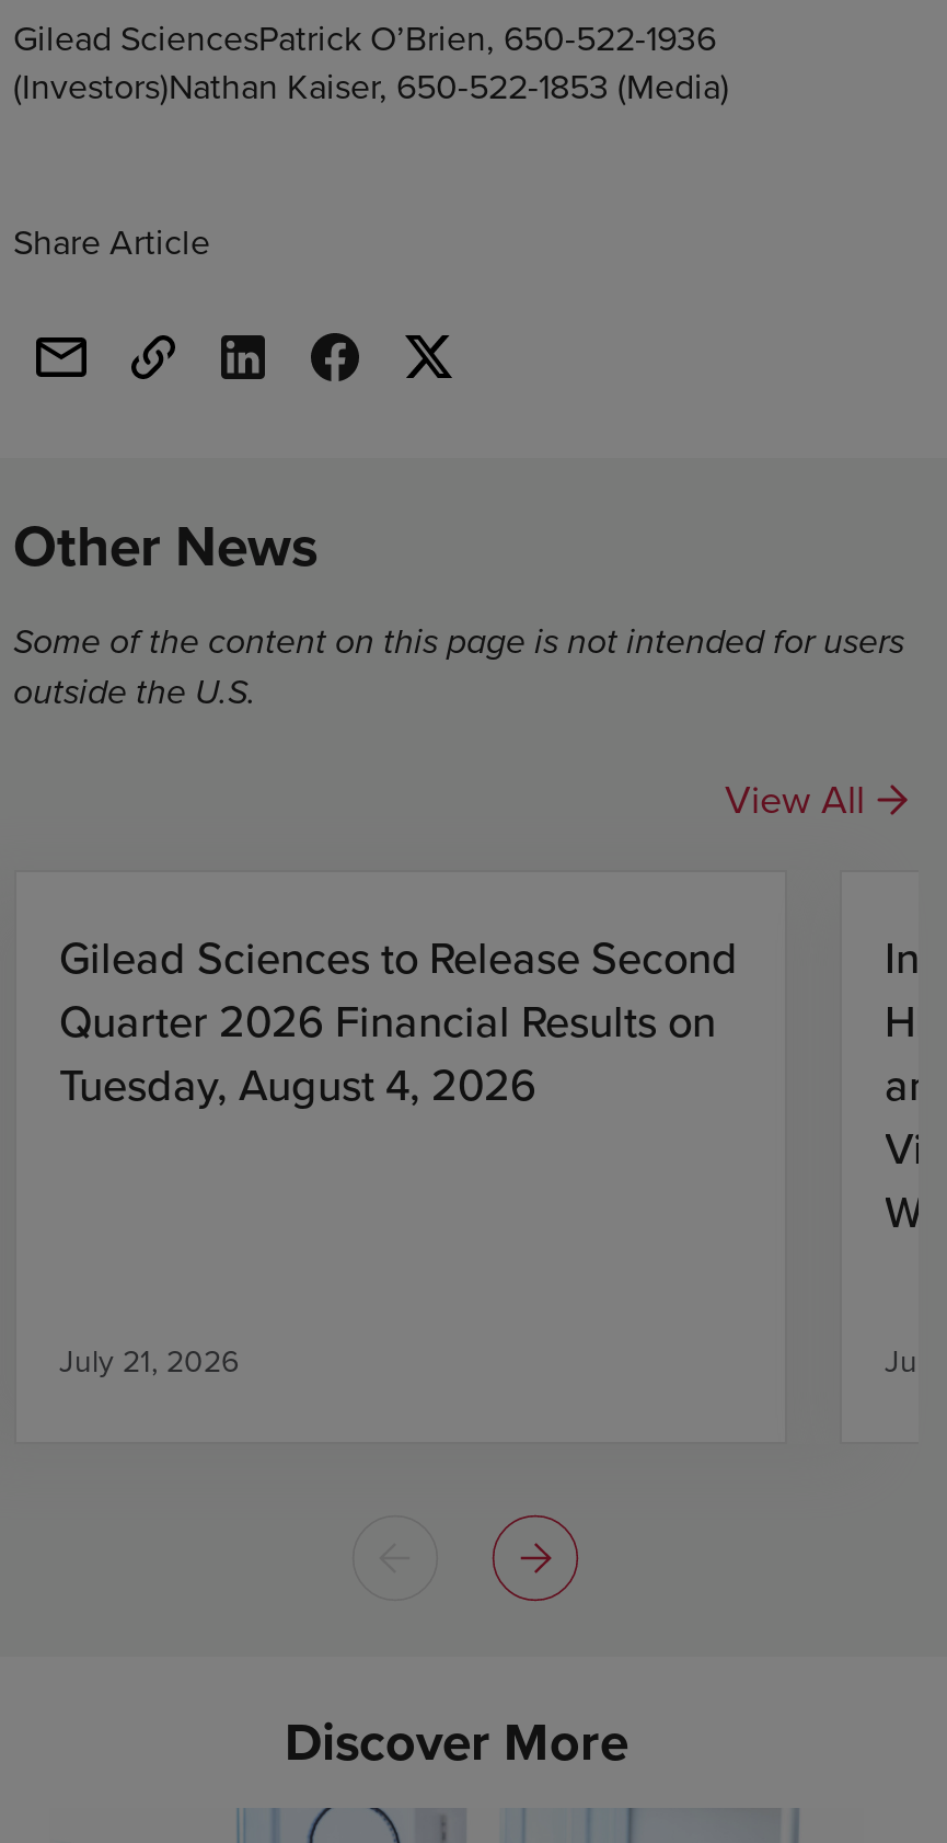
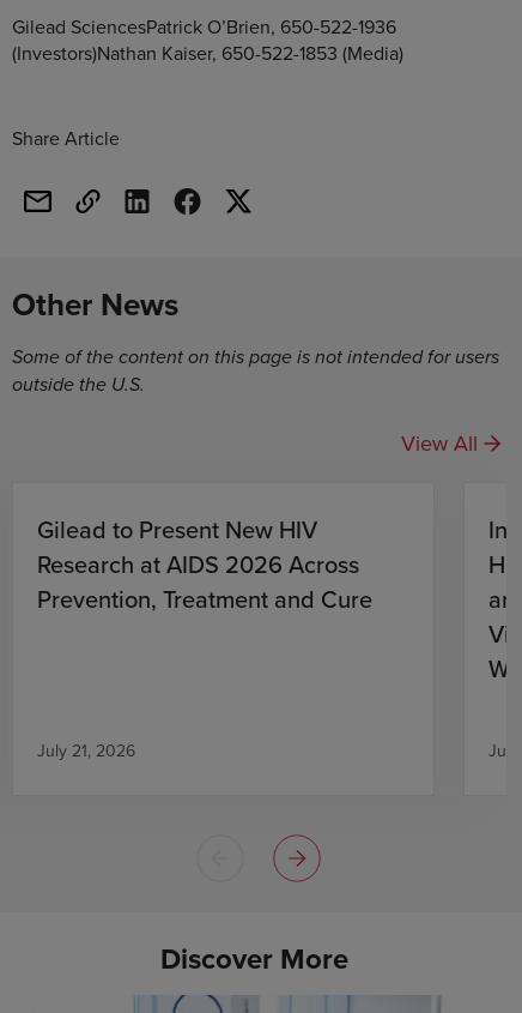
[59,925,738,1116] Gilead Sciences to Release Second | Quarter 2026 Financial Results on | Tuesday, August 4, 2026 -> [37,512,372,616] Gilead to Present New HIV | Research at AIDS 2026 Across | Prevention, Treatment and Cure

